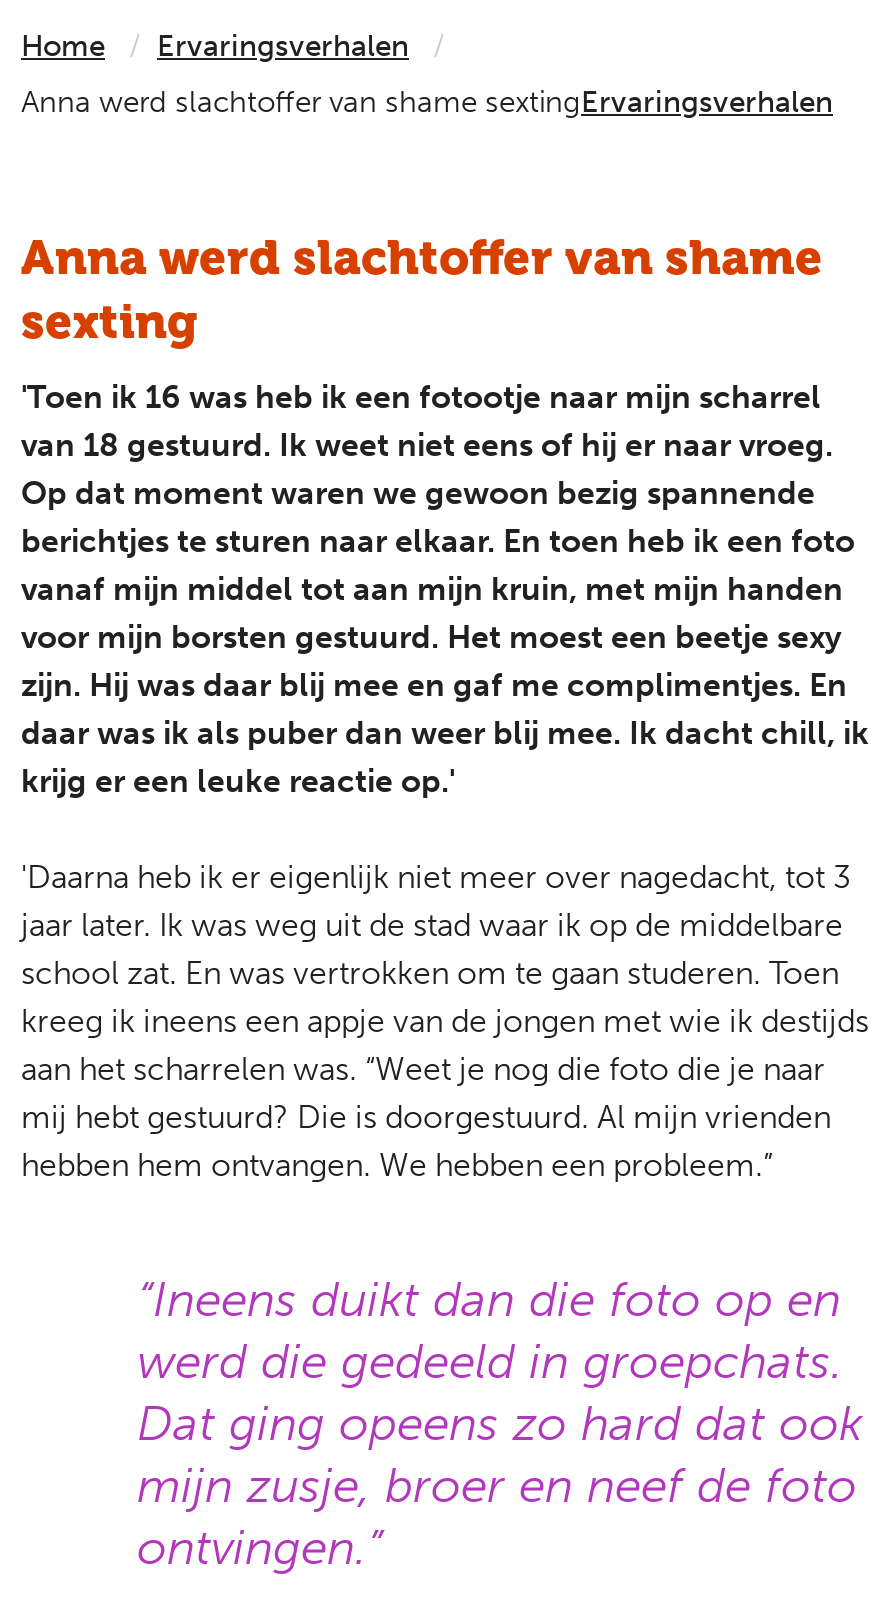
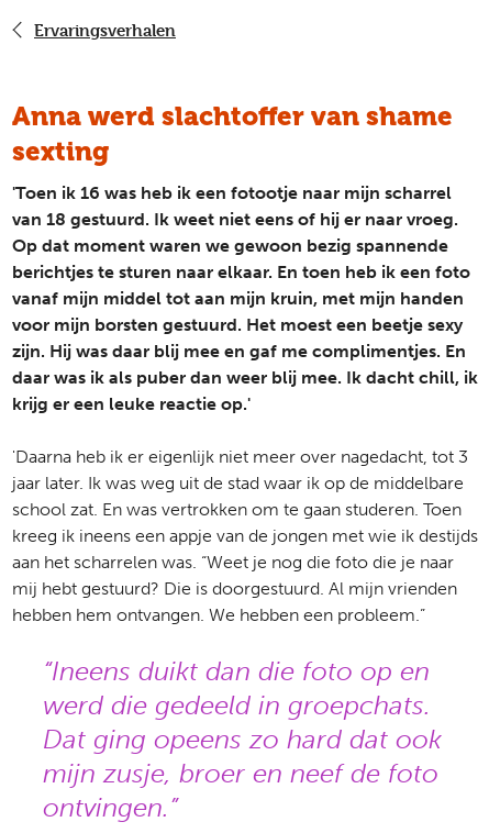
[21,28,105,64] Home -> none
[21,84,833,120] Anna werd slachtoffer van shame sextingErvaringsverhalen -> none

